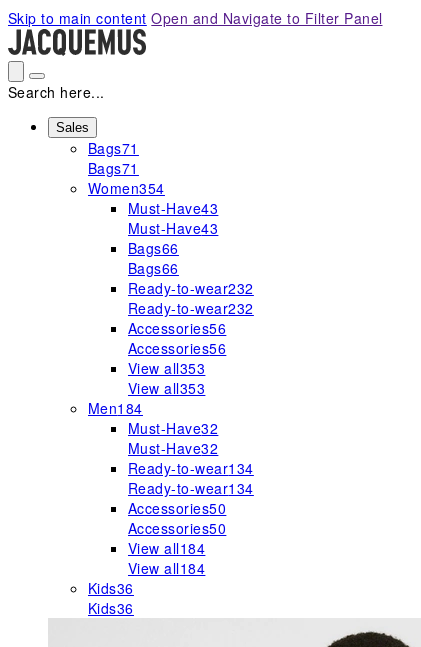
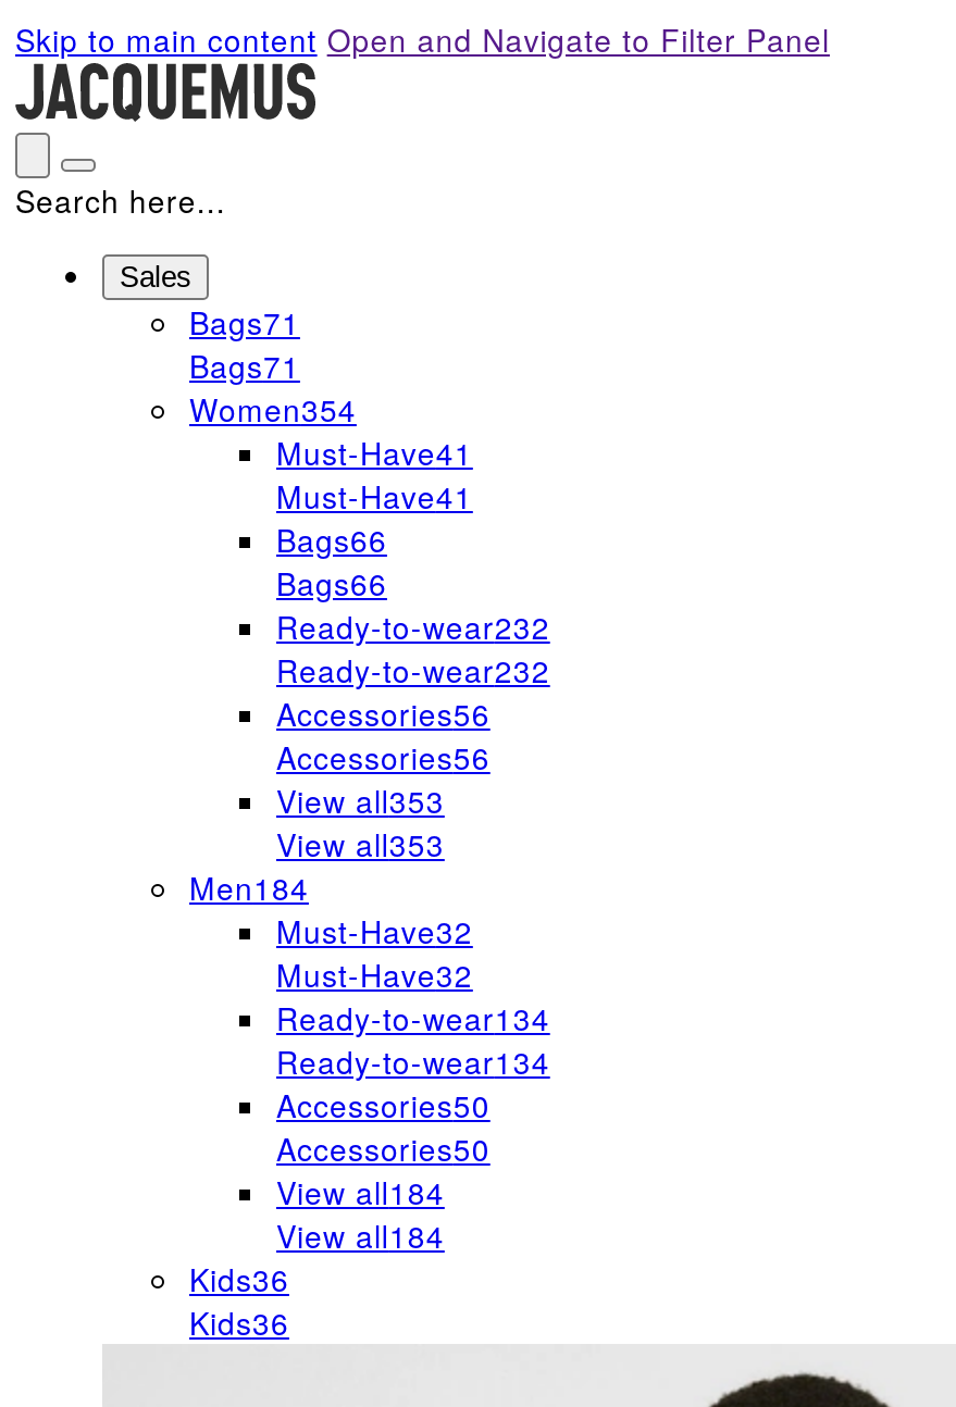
[128,198,218,218] Must-Have43 -> [276,431,473,474] Must-Have41
[128,218,218,238] Must-Have43 -> [276,474,473,518] Must-Have41

